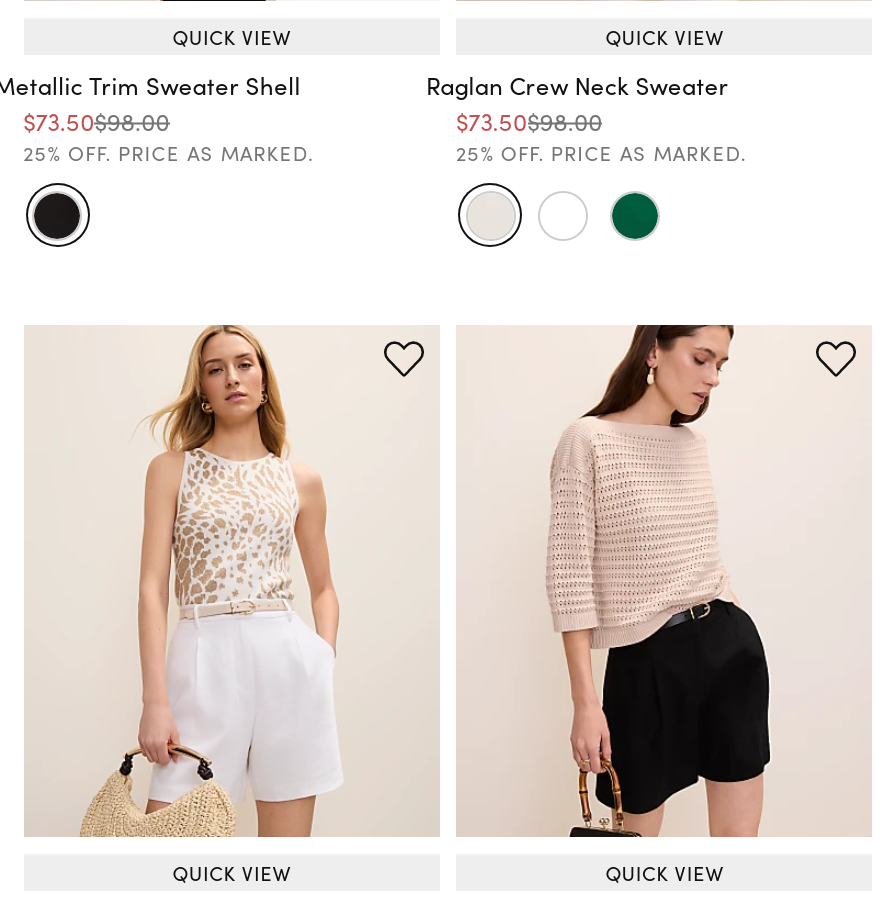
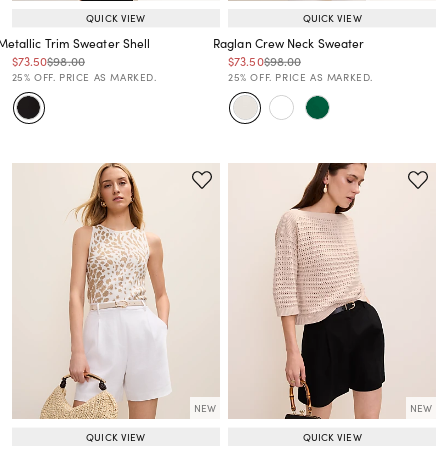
none -> [194,401,216,415] NEW
none -> [410,401,432,415] NEW

